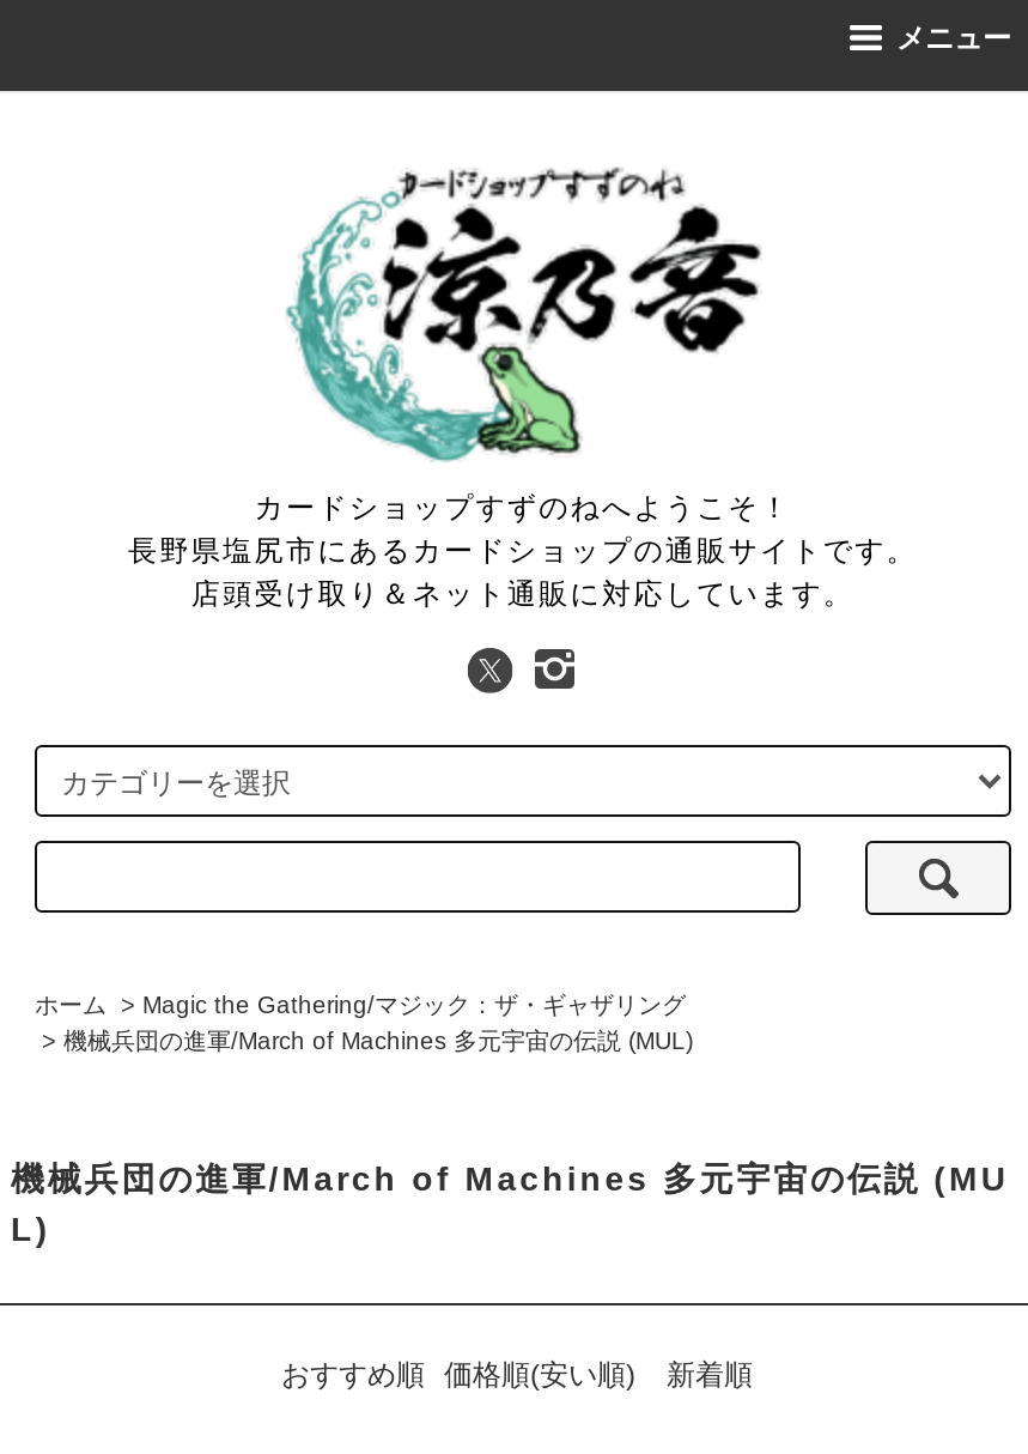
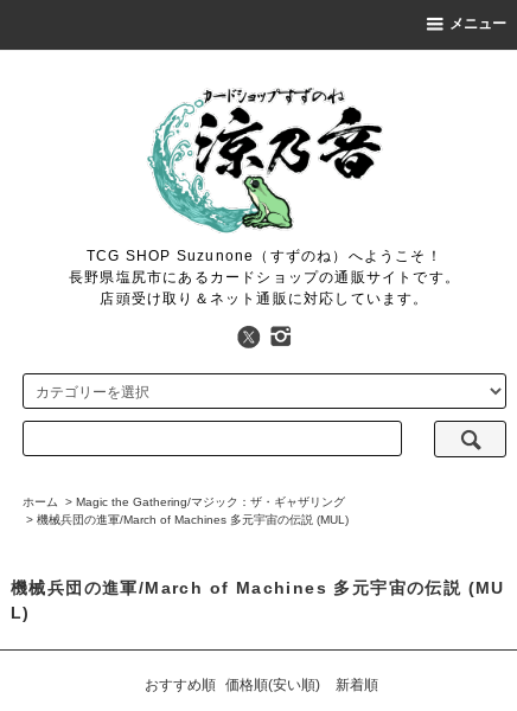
[254,491,792,525] カードショップすずのねへようこそ！ -> [87,248,442,264] TCG SHOP Suzunone（すずのね）へようこそ！

